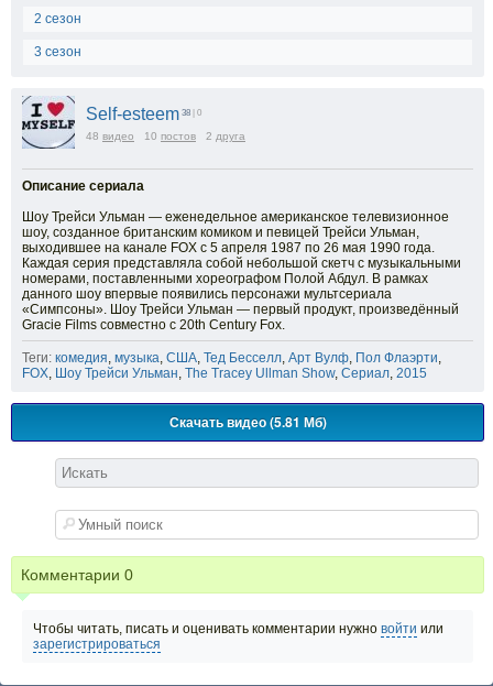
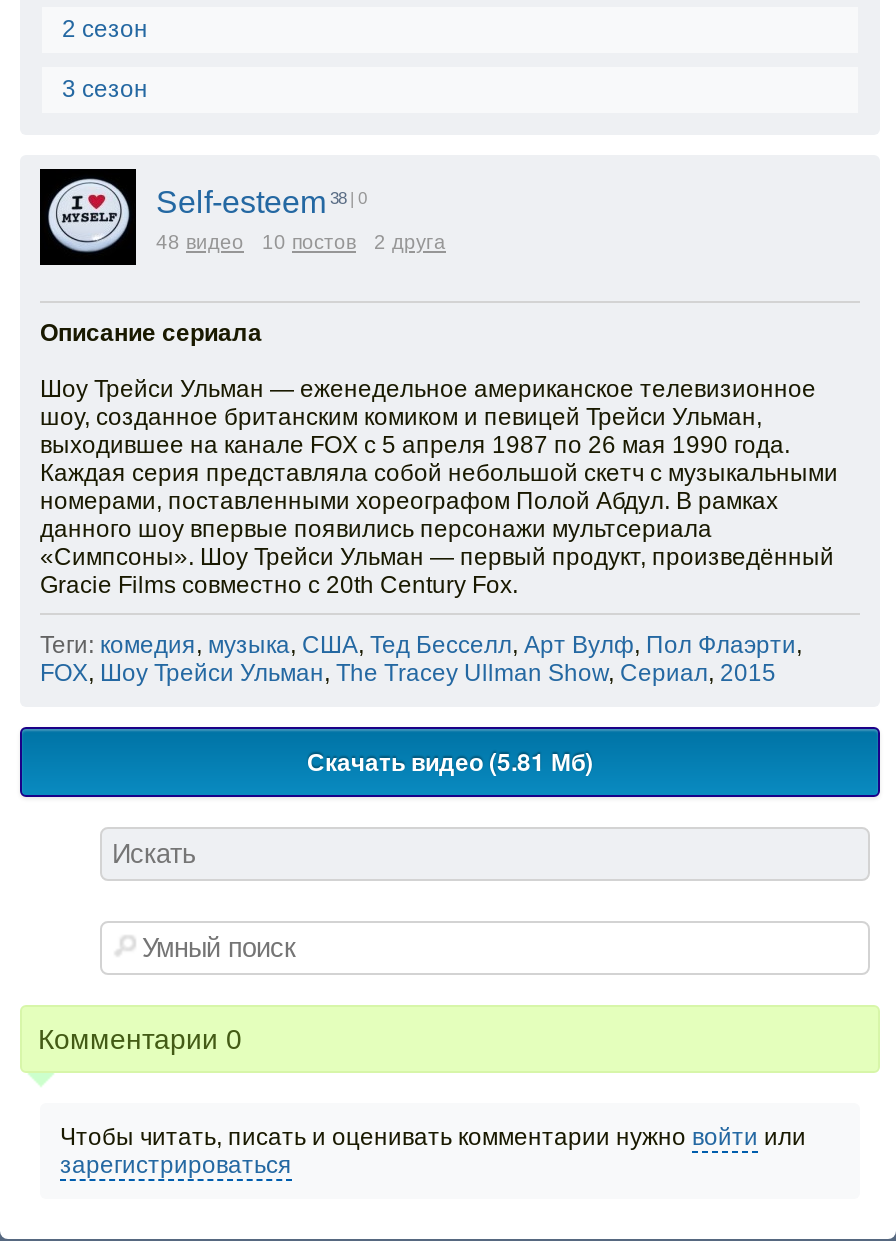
[22,96,76,150] [image] -> [38,167,138,267] [image]

